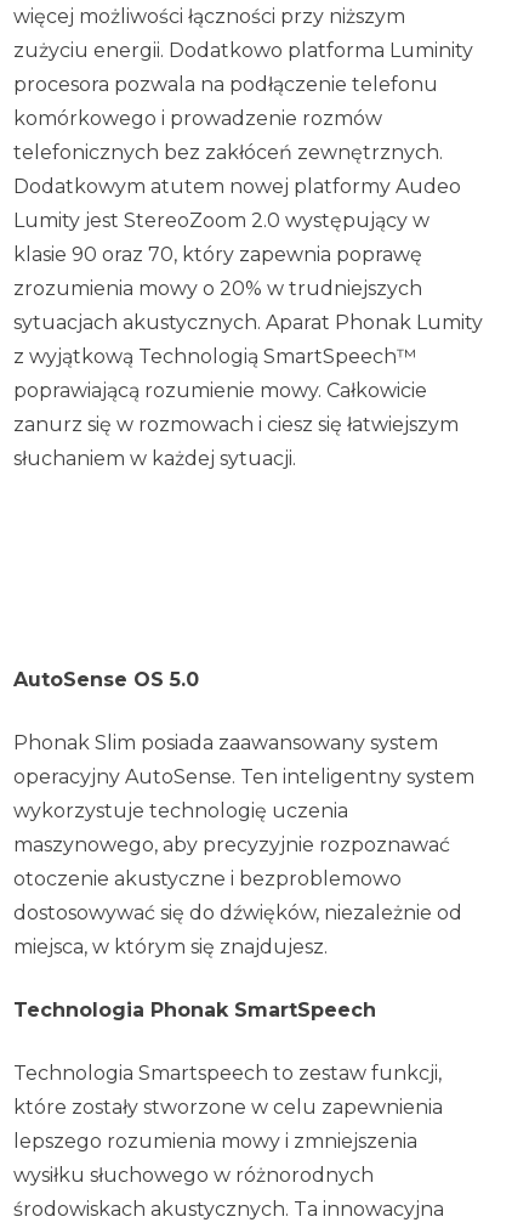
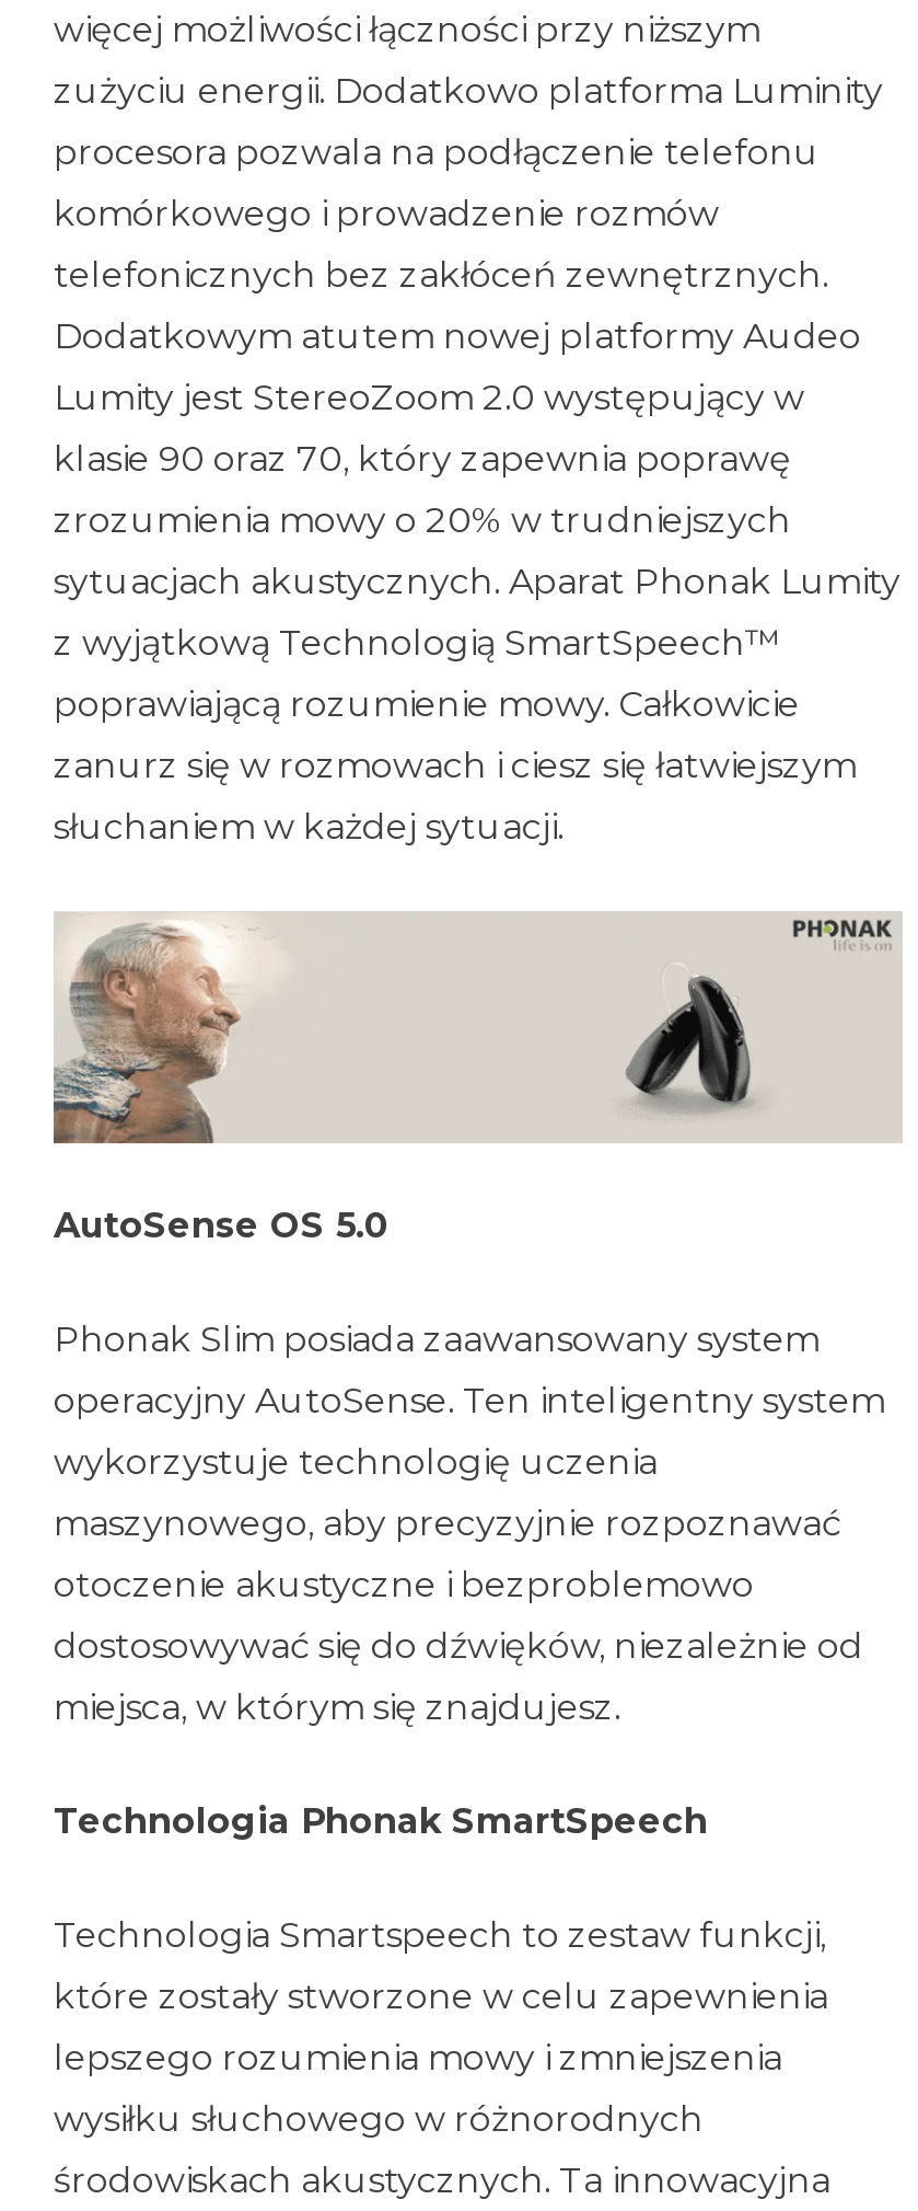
none -> [51,911,903,1145] [image]

